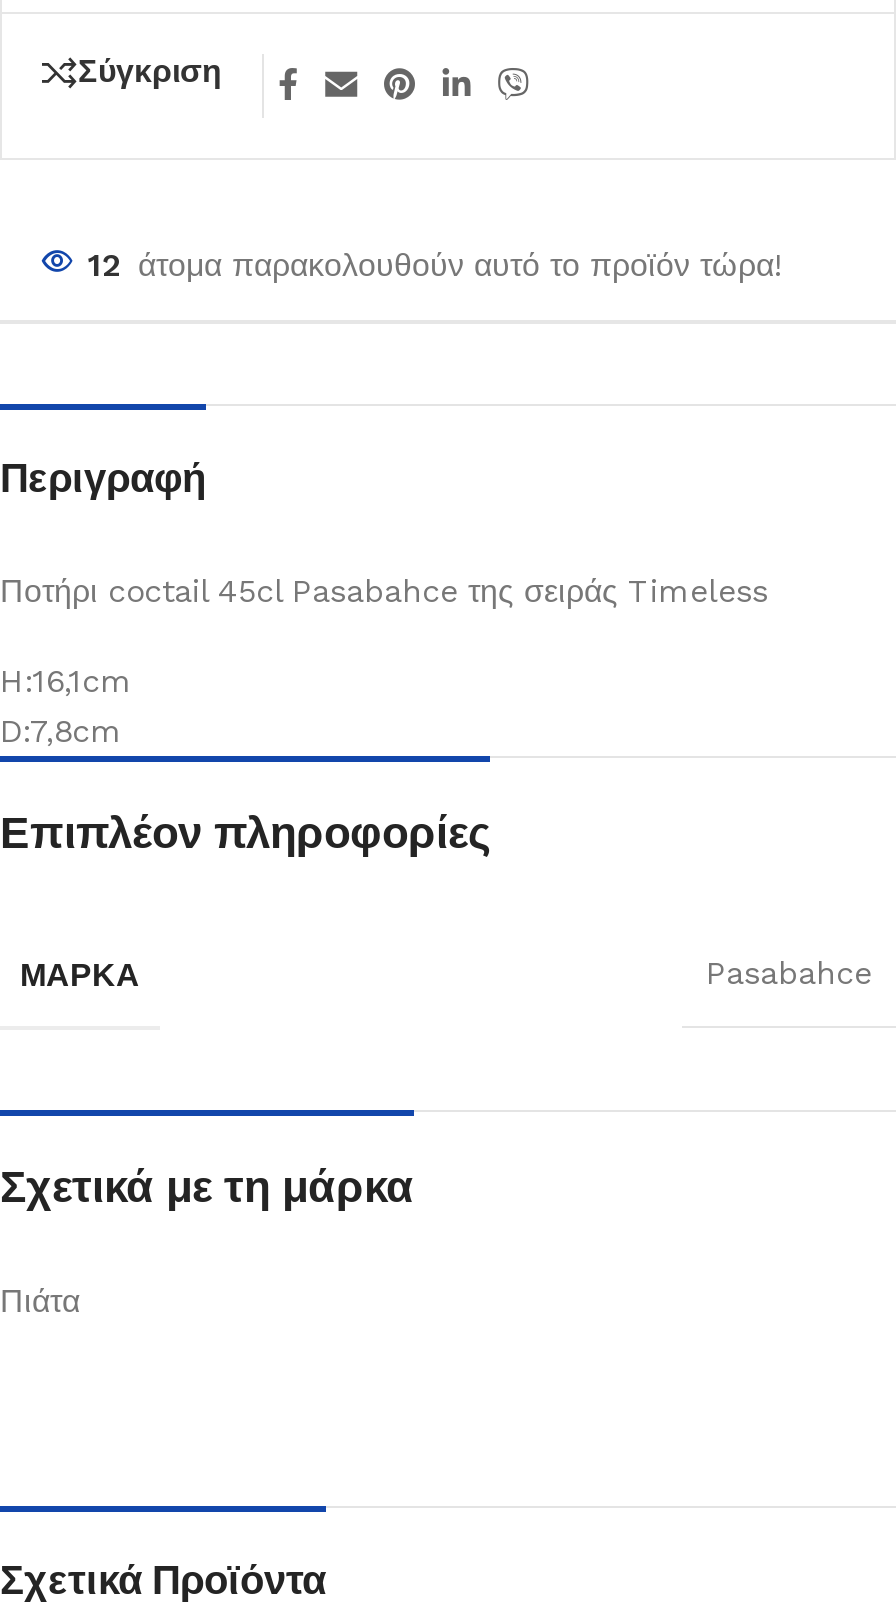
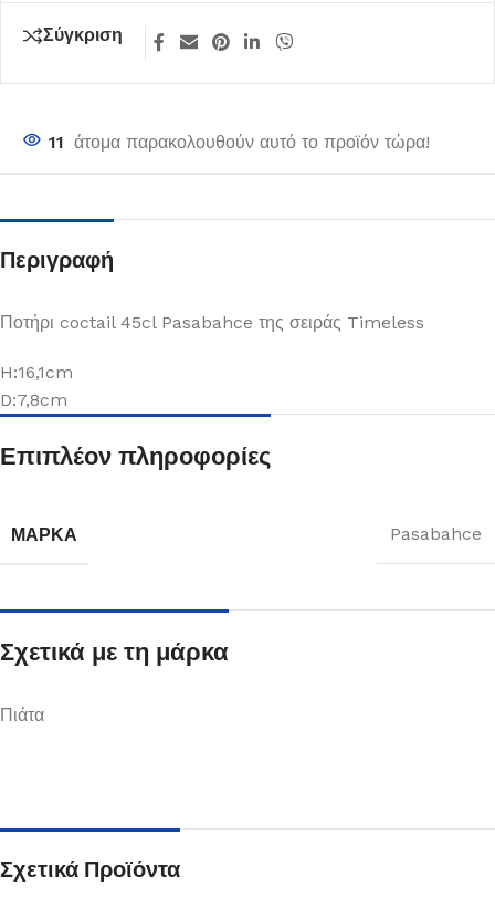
[88,245,782,283] 12 άτομα παρακολουθούν αυτό το προϊόν τώρα! -> [49,131,430,152] 11 άτομα παρακολουθούν αυτό το προϊόν τώρα!

